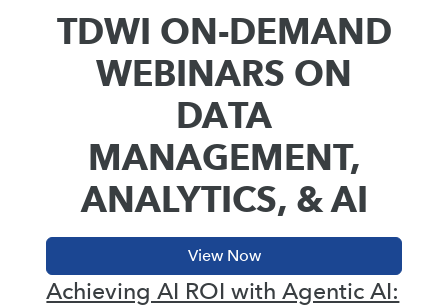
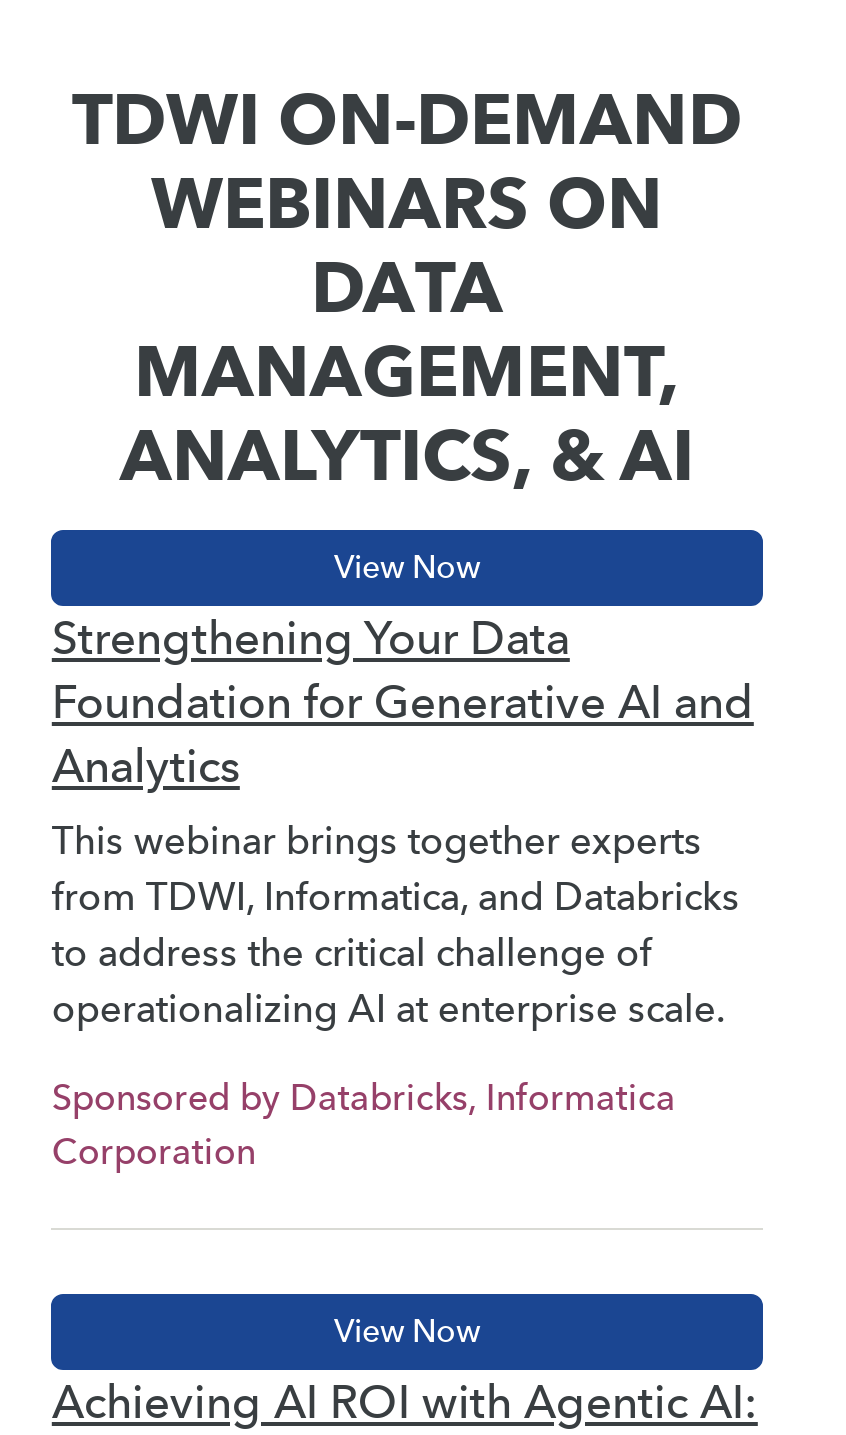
none -> [52,609,754,1174] Strengthening Your Data | Foundation for Generative AI and | Analytics | This webinar brings together experts | from TDWI, Informatica, and Databricks | to address the critical challenge of | operationalizing AI at enterprise scale. | Sponsored by Databricks, Informatica | Corporation

